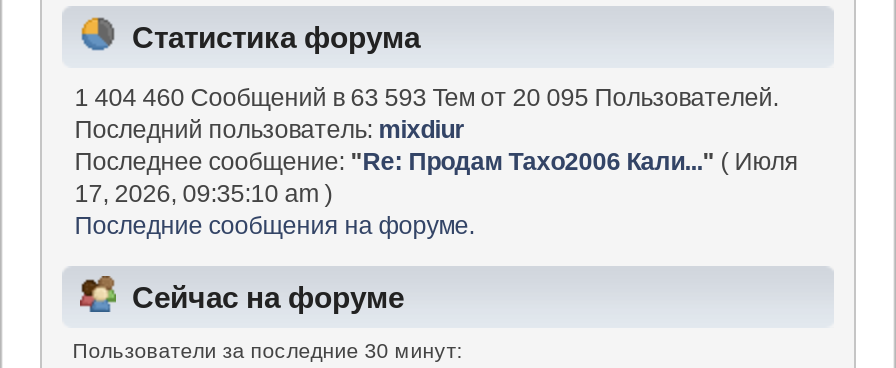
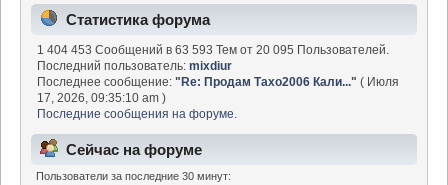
[74,84,778,112] 1 404 460 Сообщений в 63 593 Тем от 20 095 Пользователей. -> [37,43,389,57] 1 404 453 Сообщений в 63 593 Тем от 20 095 Пользователей.

